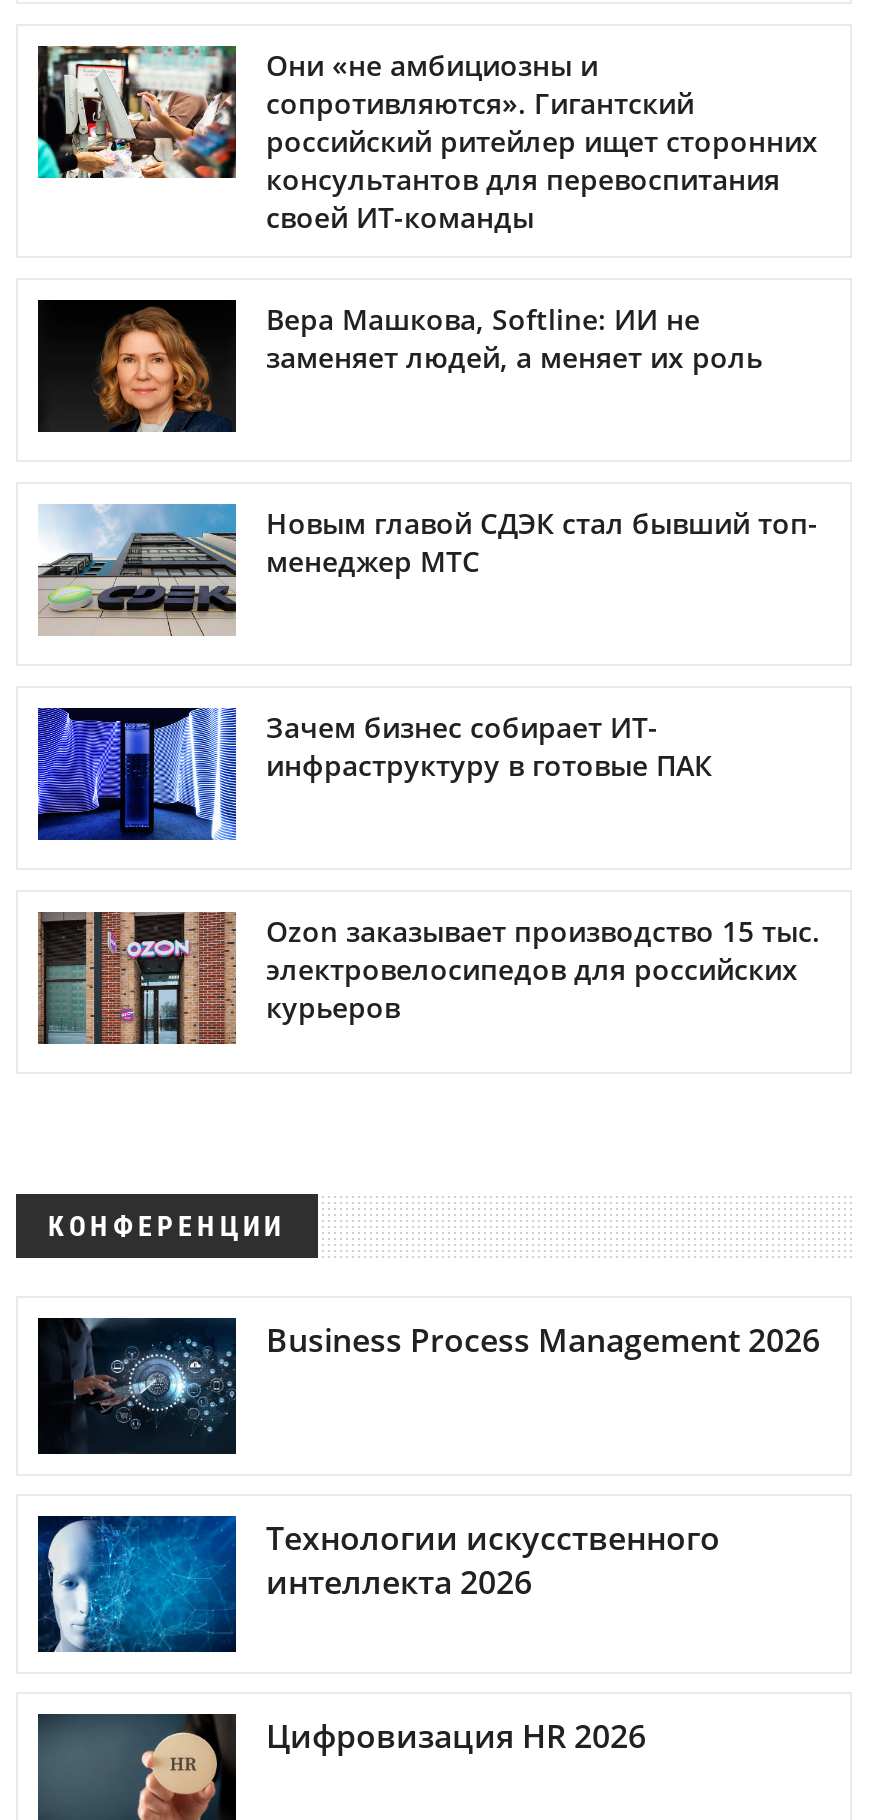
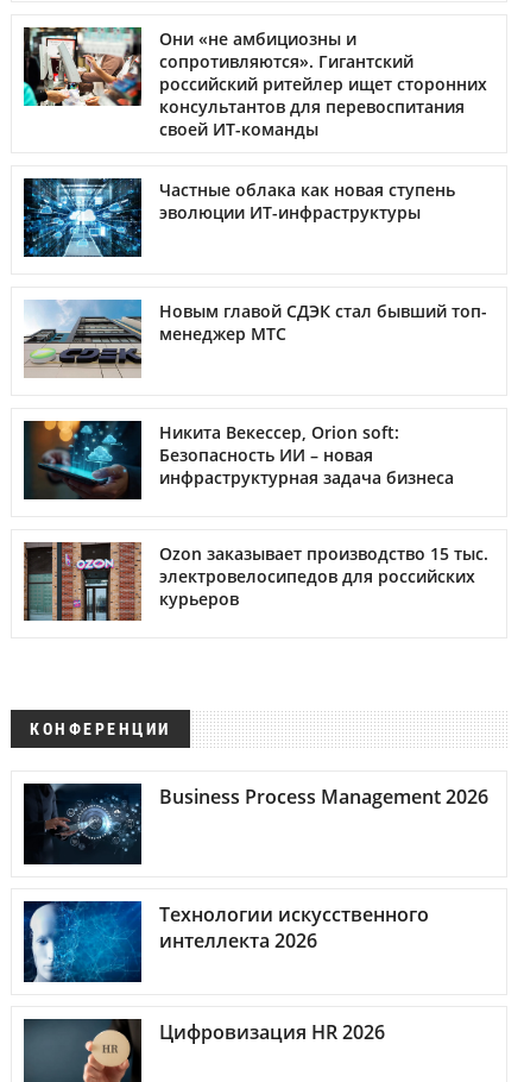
[36,298,762,434] [image] | Вера Машкова, Softline: ИИ не | заменяет людей, а меняет их роль -> [23,177,455,258] [image] | Частные облака как новая ступень | эволюции ИТ-инфраструктуры
[36,706,712,842] [image] | Зачем бизнес собирает ИТ- | инфраструктуру в готовые ПАК -> [23,420,454,501] [image] | Никита Векессер, Orion soft: | Безопасность ИИ – новая | инфраструктурная задача бизнеса

